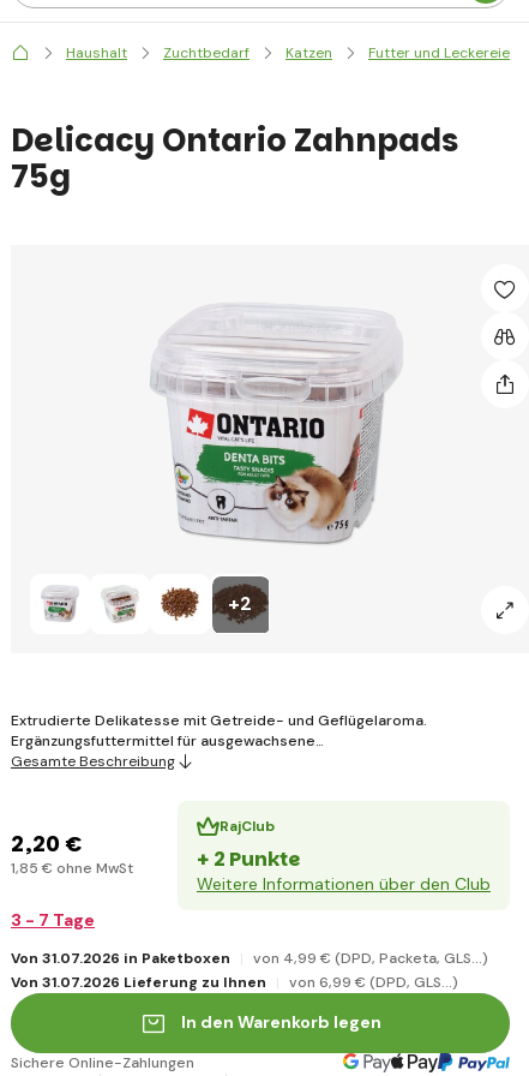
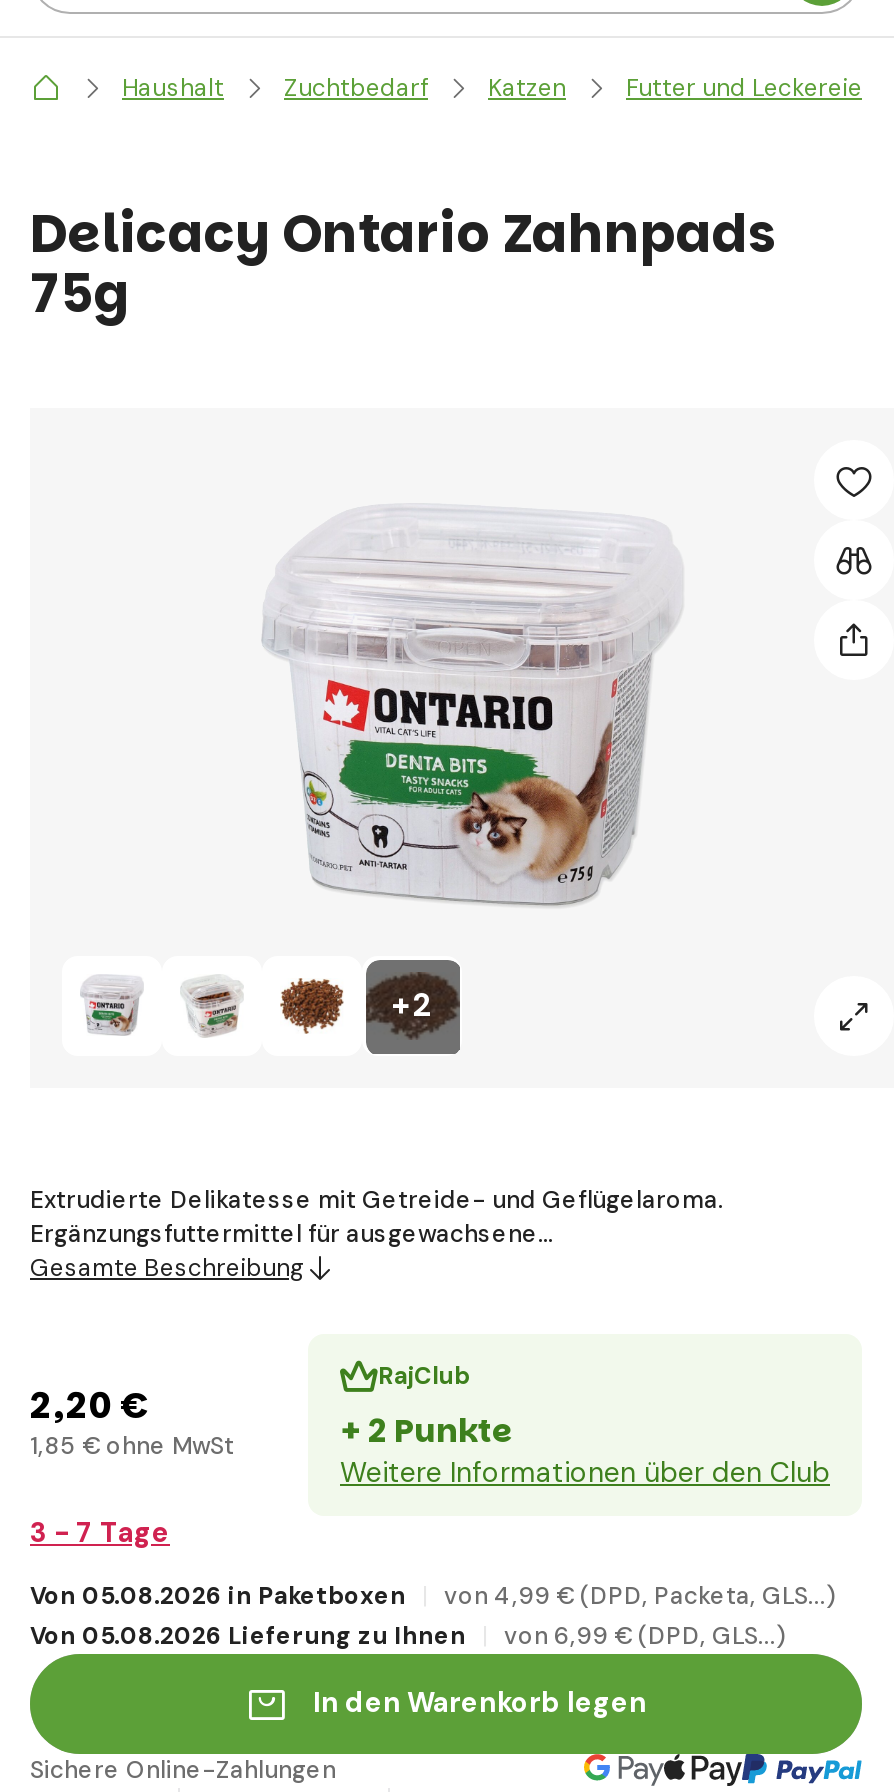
[11,948,230,968] Von 31.07.2026 in Paketboxen -> [30,1580,406,1612] Von 05.08.2026 in Paketboxen
[11,972,266,992] Von 31.07.2026 Lieferung zu Ihnen -> [30,1620,466,1652] Von 05.08.2026 Lieferung zu Ihnen

